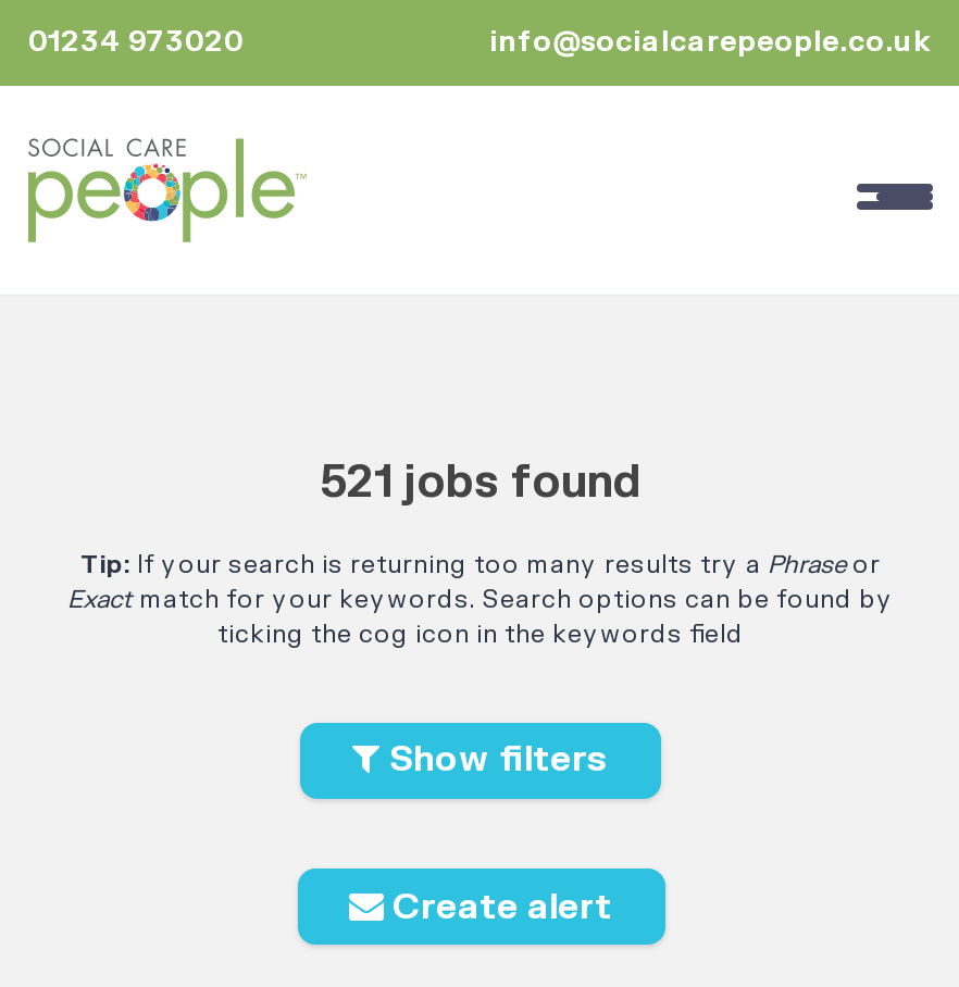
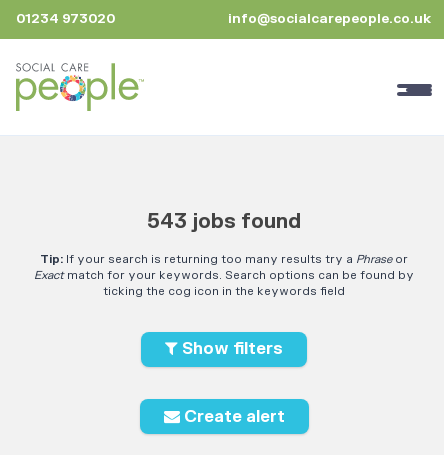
[320,455,642,509] 521 jobs found -> [147,209,301,234] 543 jobs found

